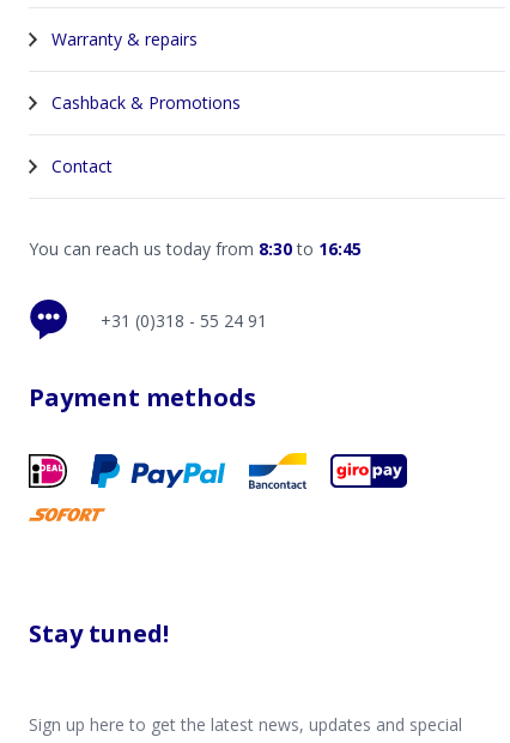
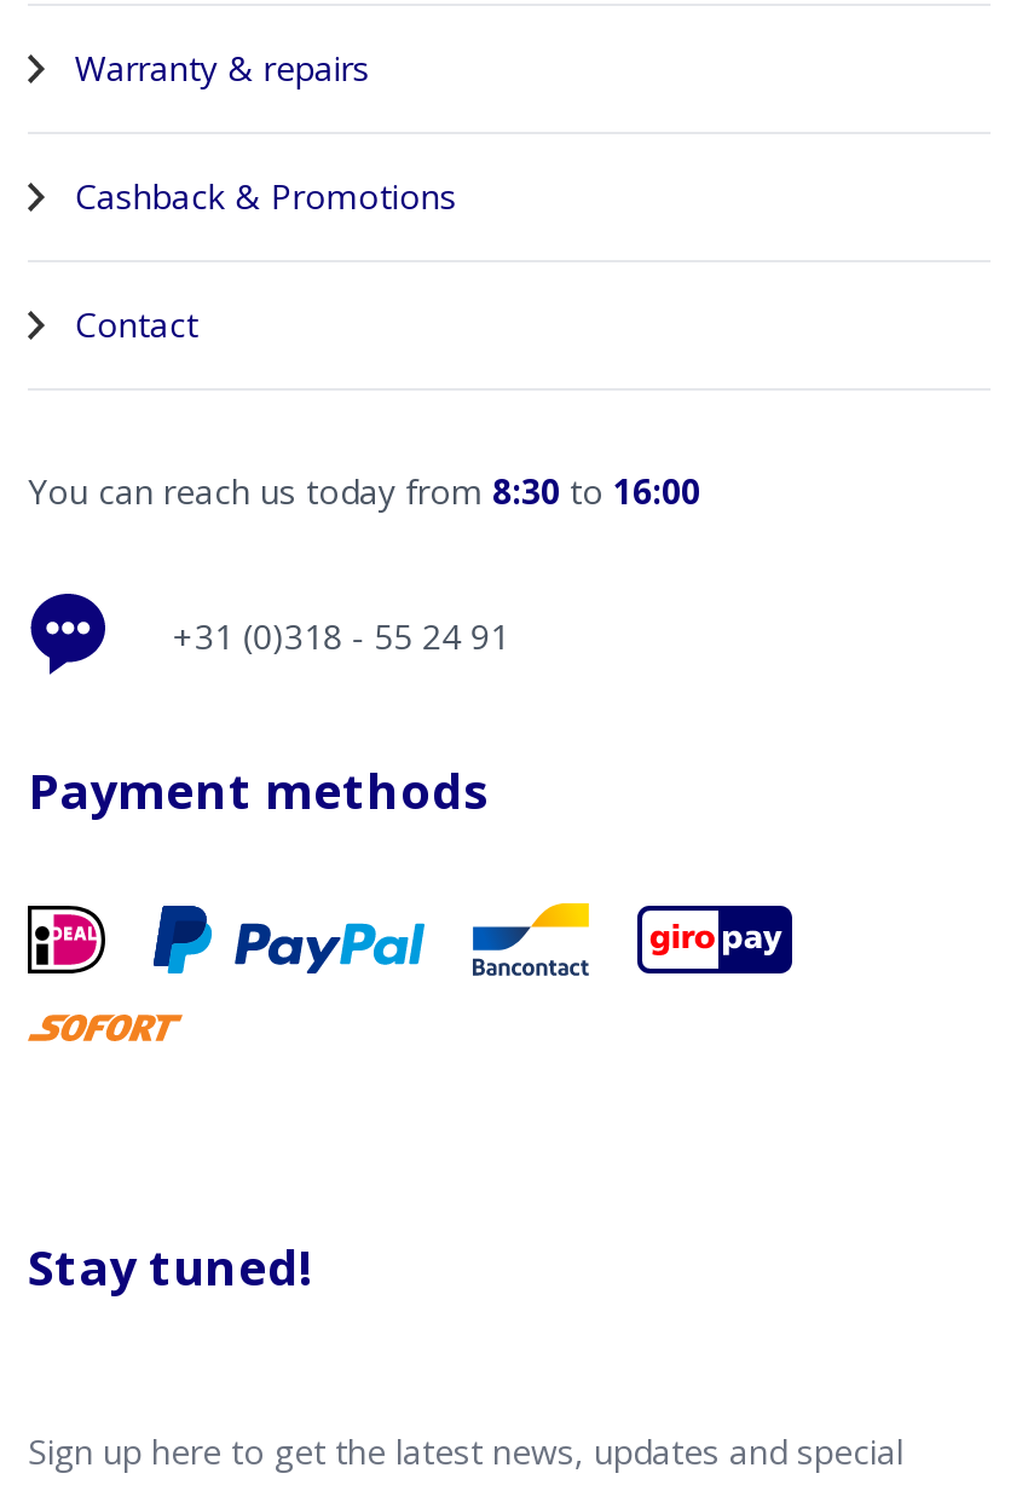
[29,237,362,260] You can reach us today from 8:30 to 16:45 -> [28,468,700,514] You can reach us today from 8:30 to 16:00

